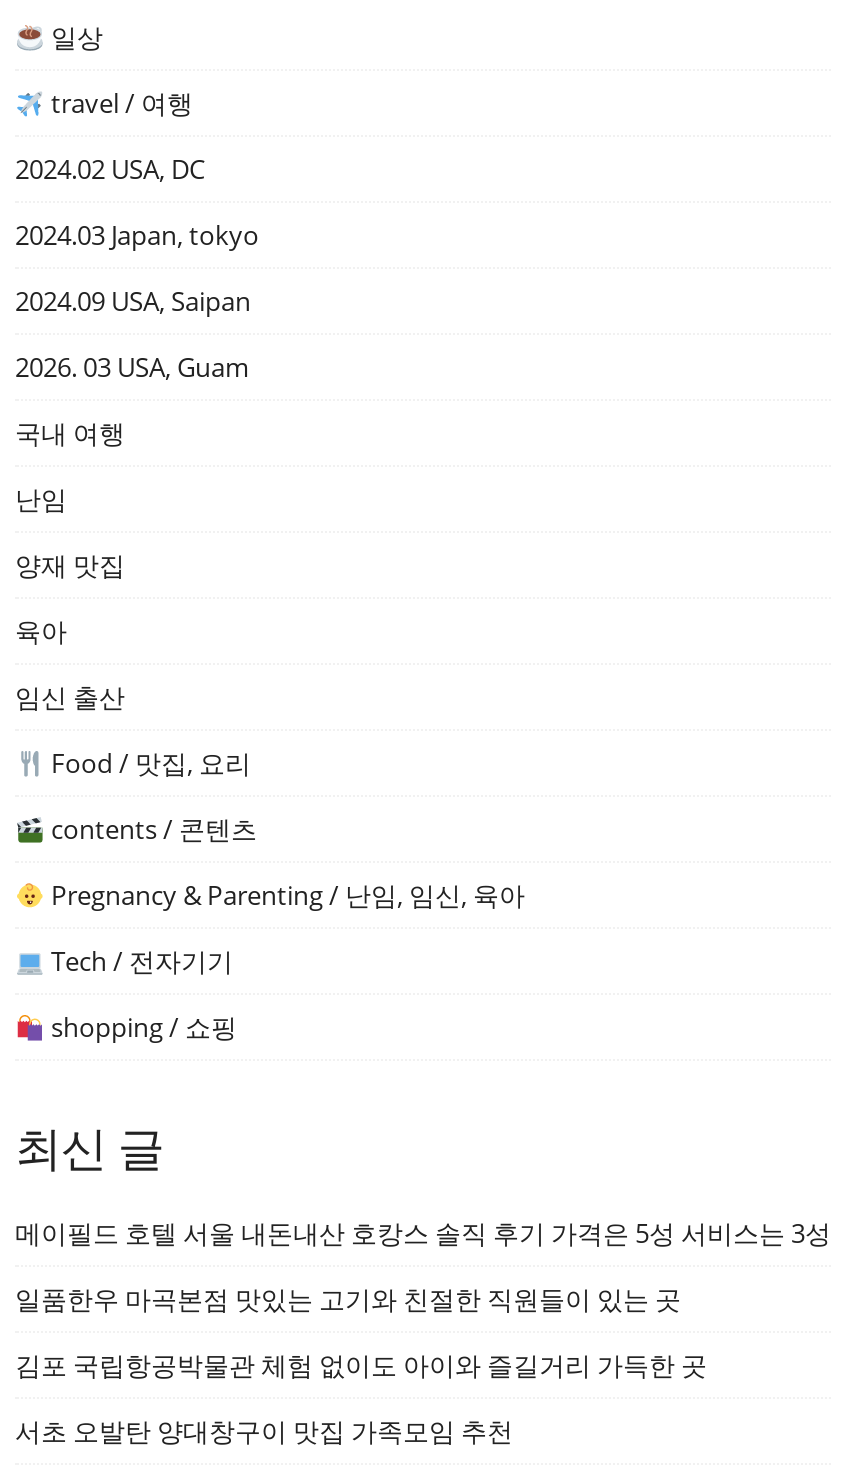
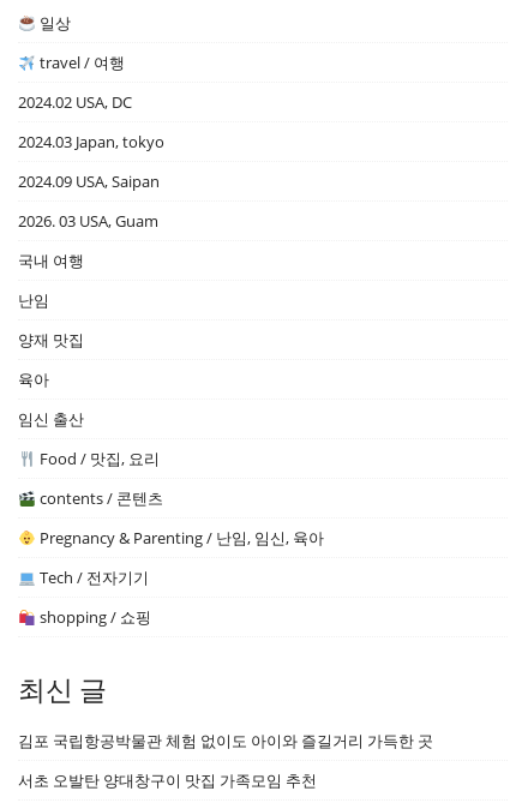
[15,1215,831,1317] 메이필드 호텔 서울 내돈내산 호캉스 솔직 후기 가격은 5성 서비스는 3성 | 일품한우 마곡본점 맛있는 고기와 친절한 직원들이 있는 곳 -> none

